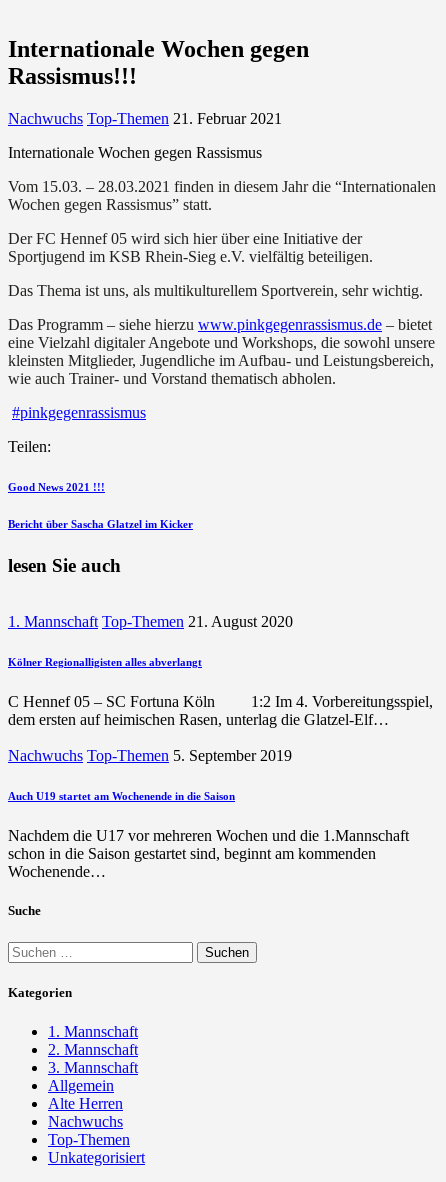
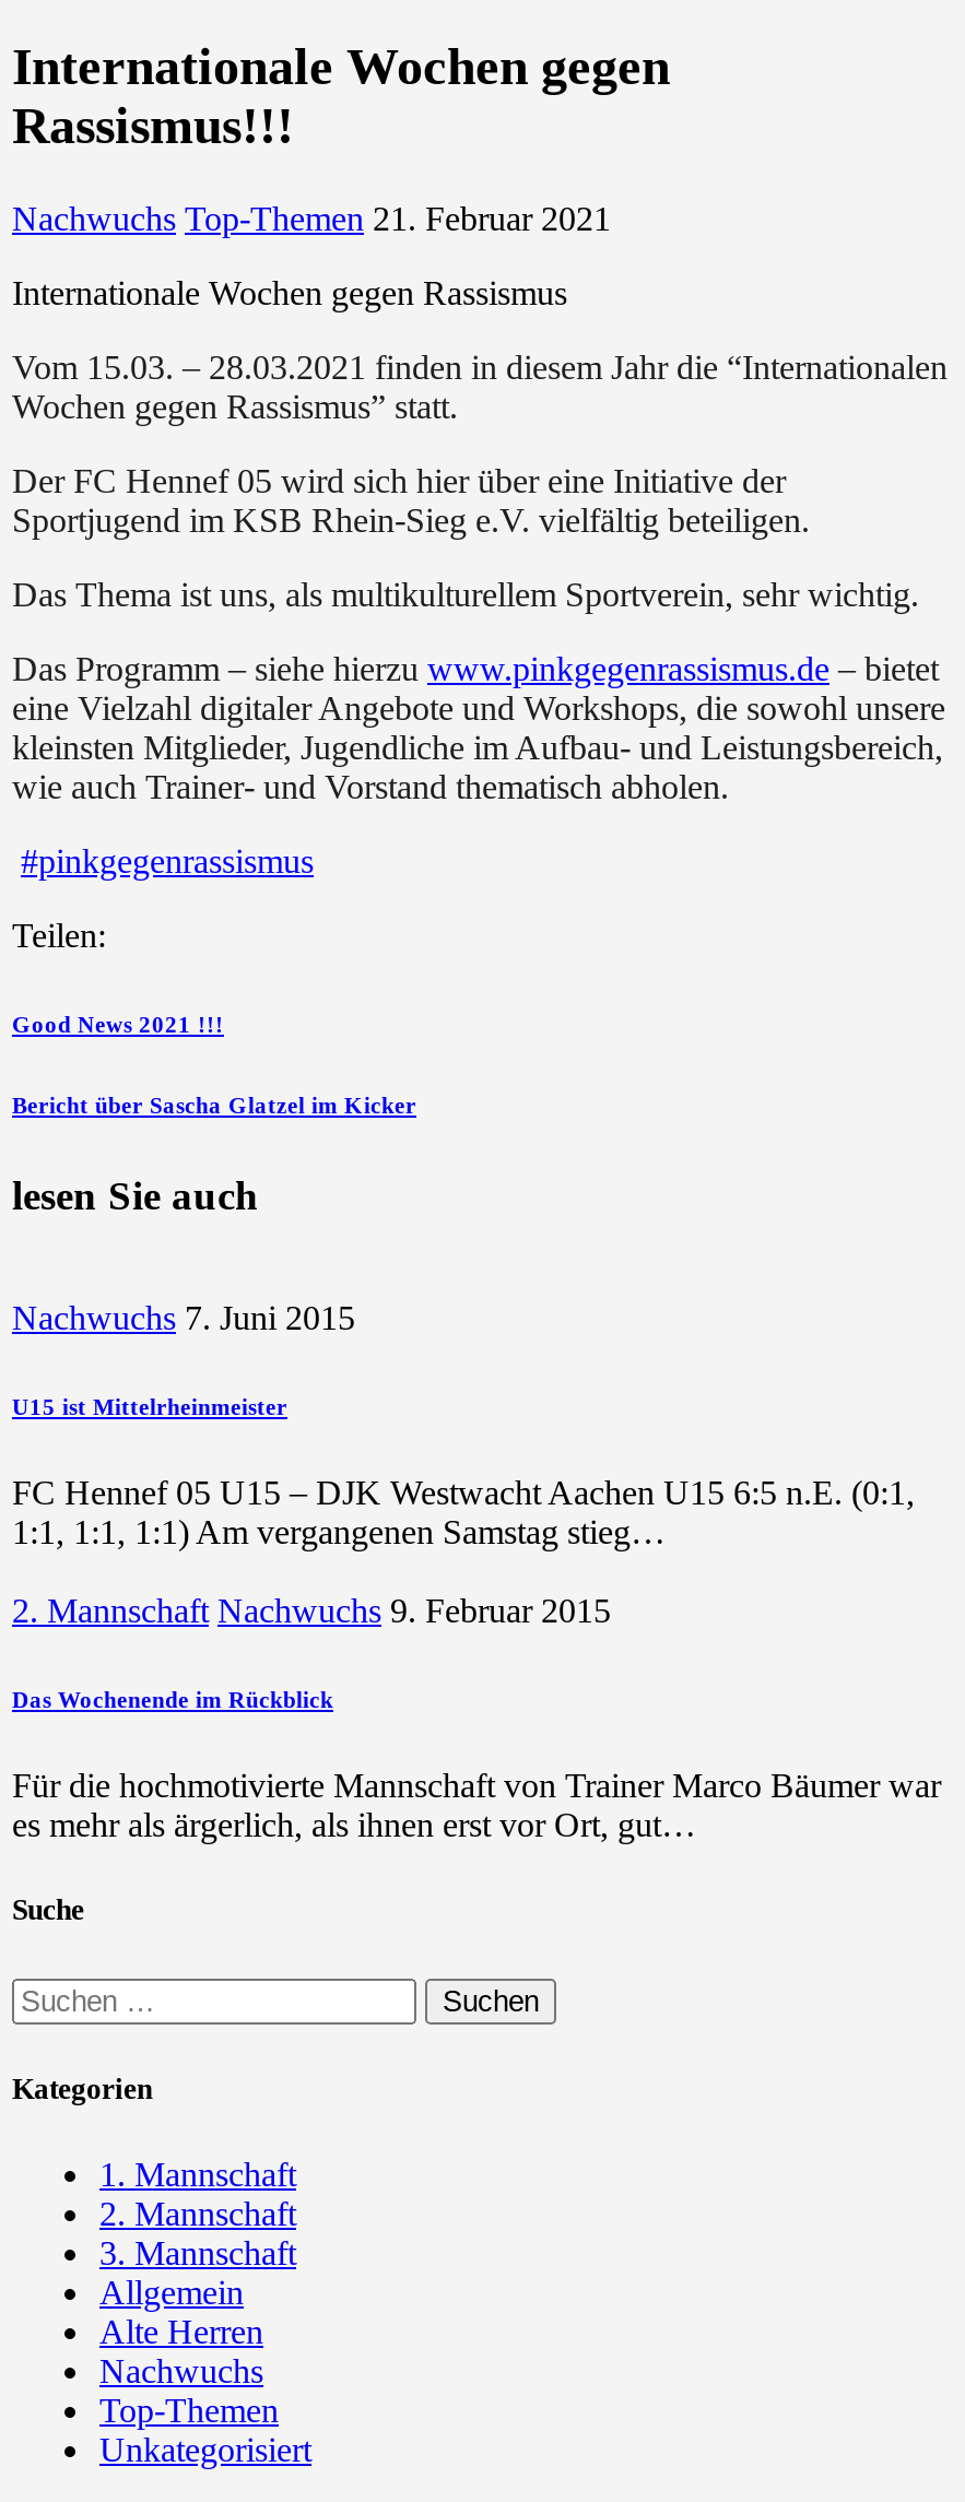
[8,613,293,630] 1. Mannschaft Top-Themen 21. August 2020 -> [12,1300,355,1337] Nachwuchs 7. Juni 2015
[8,656,202,668] Kölner Regionalligisten alles abverlangt -> [12,1394,287,1420] U15 ist Mittelrheinmeister
[8,693,433,728] C Hennef 05 – SC Fortuna Köln 1:2 Im 4. Vorbereitungsspiel, | dem ersten auf heimischen Rasen, unterlag die Glatzel-Elf… -> [12,1475,915,1551] FC Hennef 05 U15 – DJK Westwacht Aachen U15 6:5 n.E. (0:1, | 1:1, 1:1, 1:1) Am vergangenen Samstag stieg…
[8,747,292,764] Nachwuchs Top-Themen 5. September 2019 -> [12,1593,611,1630] 2. Mannschaft Nachwuchs 9. Februar 2015
[8,790,235,802] Auch U19 startet am Wochenende in die Saison -> [12,1687,333,1713] Das Wochenende im Rückblick
[8,827,409,880] Nachdem die U17 vor mehreren Wochen und die 1.Mannschaft | schon in die Saison gestartet sind, beginnt am kommenden | Wochenende… -> [12,1767,941,1844] Für die hochmotivierte Mannschaft von Trainer Marco Bäumer war | es mehr als ärgerlich, als ihnen erst vor Ort, gut…

